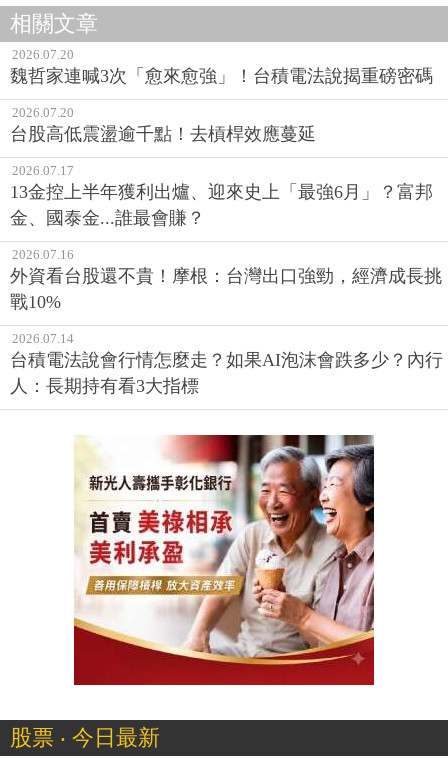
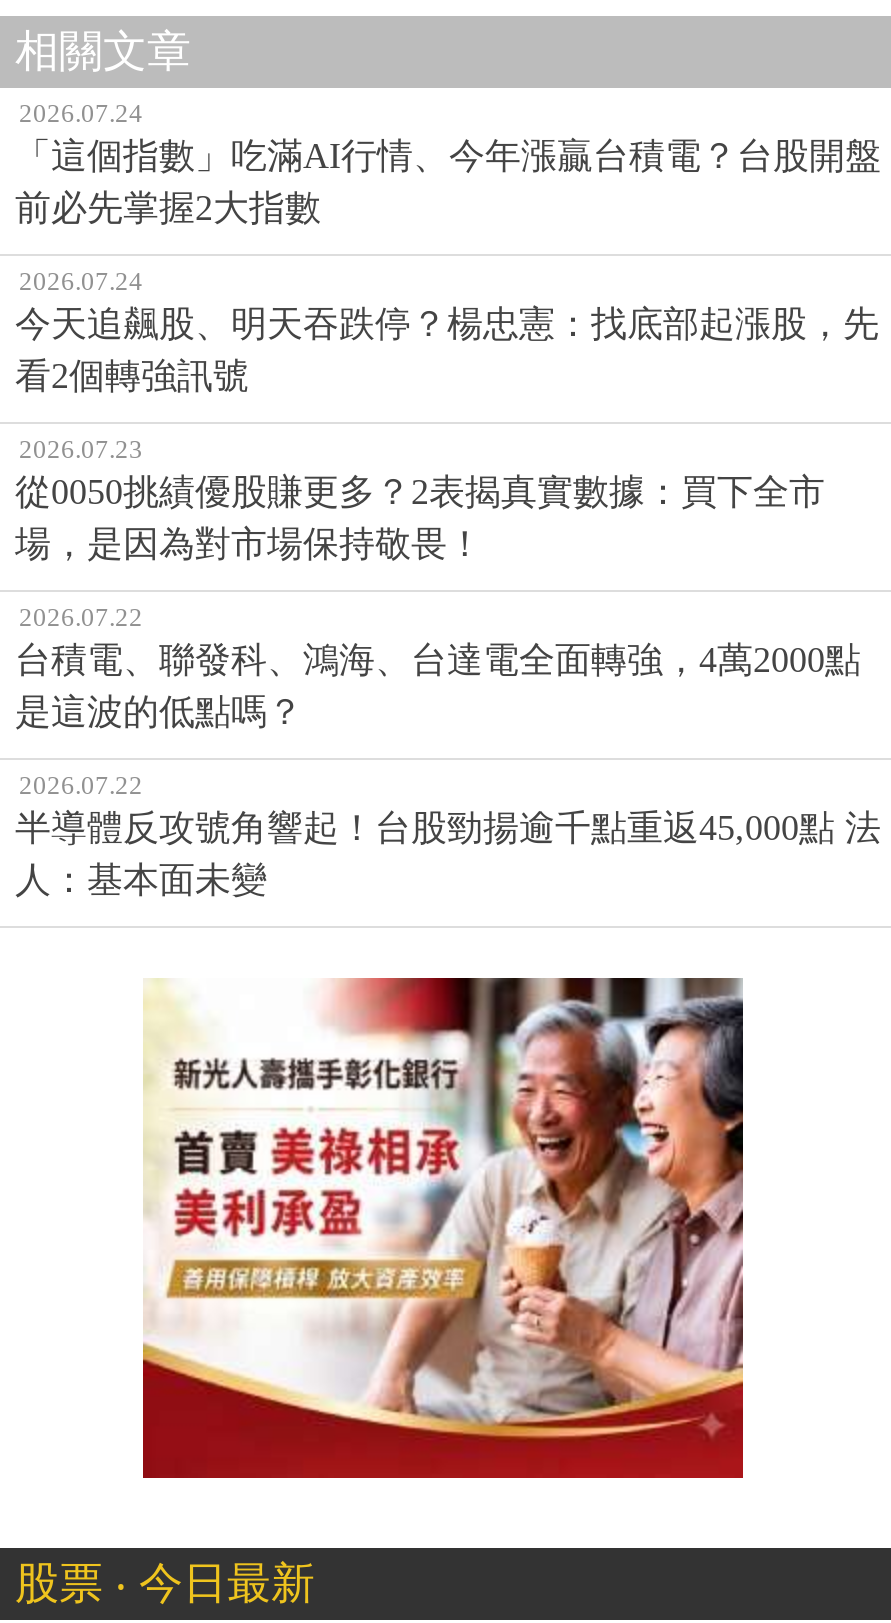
[10,47,433,86] 2026.07.20 | 魏哲家連喊3次「愈來愈強」！台積電法說揭重磅密碼 -> [15,97,881,227] 2026.07.24 | 「這個指數」吃滿AI行情、今年漲贏台積電？台股開盤 | 前必先掌握2大指數
[10,105,316,144] 2026.07.20 | 台股高低震盪逾千點！去槓桿效應蔓延 -> [15,265,879,395] 2026.07.24 | 今天追飆股、明天吞跌停？楊忠憲：找底部起漲股，先 | 看2個轉強訊號
[10,163,433,228] 2026.07.17 | 13金控上半年獲利出爐、迎來史上「最強6月」？富邦 | 金、國泰金...誰最會賺？ -> [15,433,825,563] 2026.07.23 | 從0050挑績優股賺更多？2表揭真實數據：買下全市 | 場，是因為對市場保持敬畏！
[10,247,442,312] 2026.07.16 | 外資看台股還不貴！摩根：台灣出口強勁，經濟成長挑 | 戰10% -> [15,601,861,731] 2026.07.22 | 台積電、聯發科、鴻海、台達電全面轉強，4萬2000點 | 是這波的低點嗎？
[10,331,443,396] 2026.07.14 | 台積電法說會行情怎麼走？如果AI泡沫會跌多少？內行 | 人：長期持有看3大指標 -> [15,769,881,899] 2026.07.22 | 半導體反攻號角響起！台股勁揚逾千點重返45,000點 法 | 人：基本面未變

